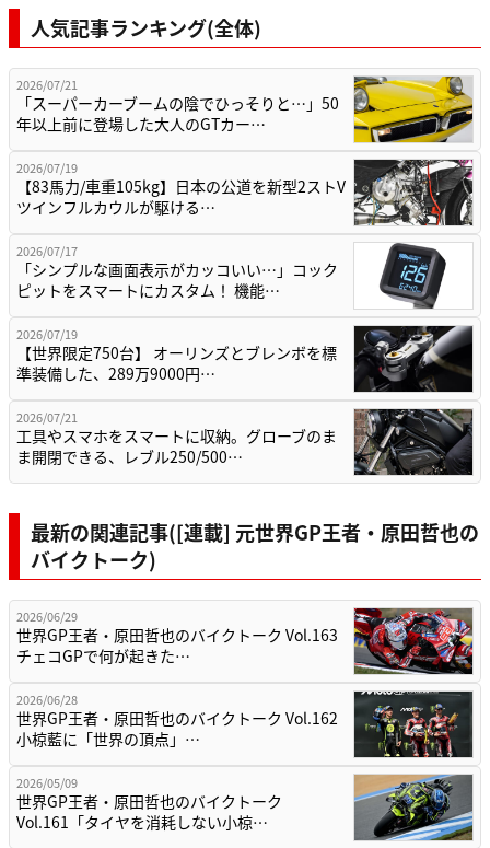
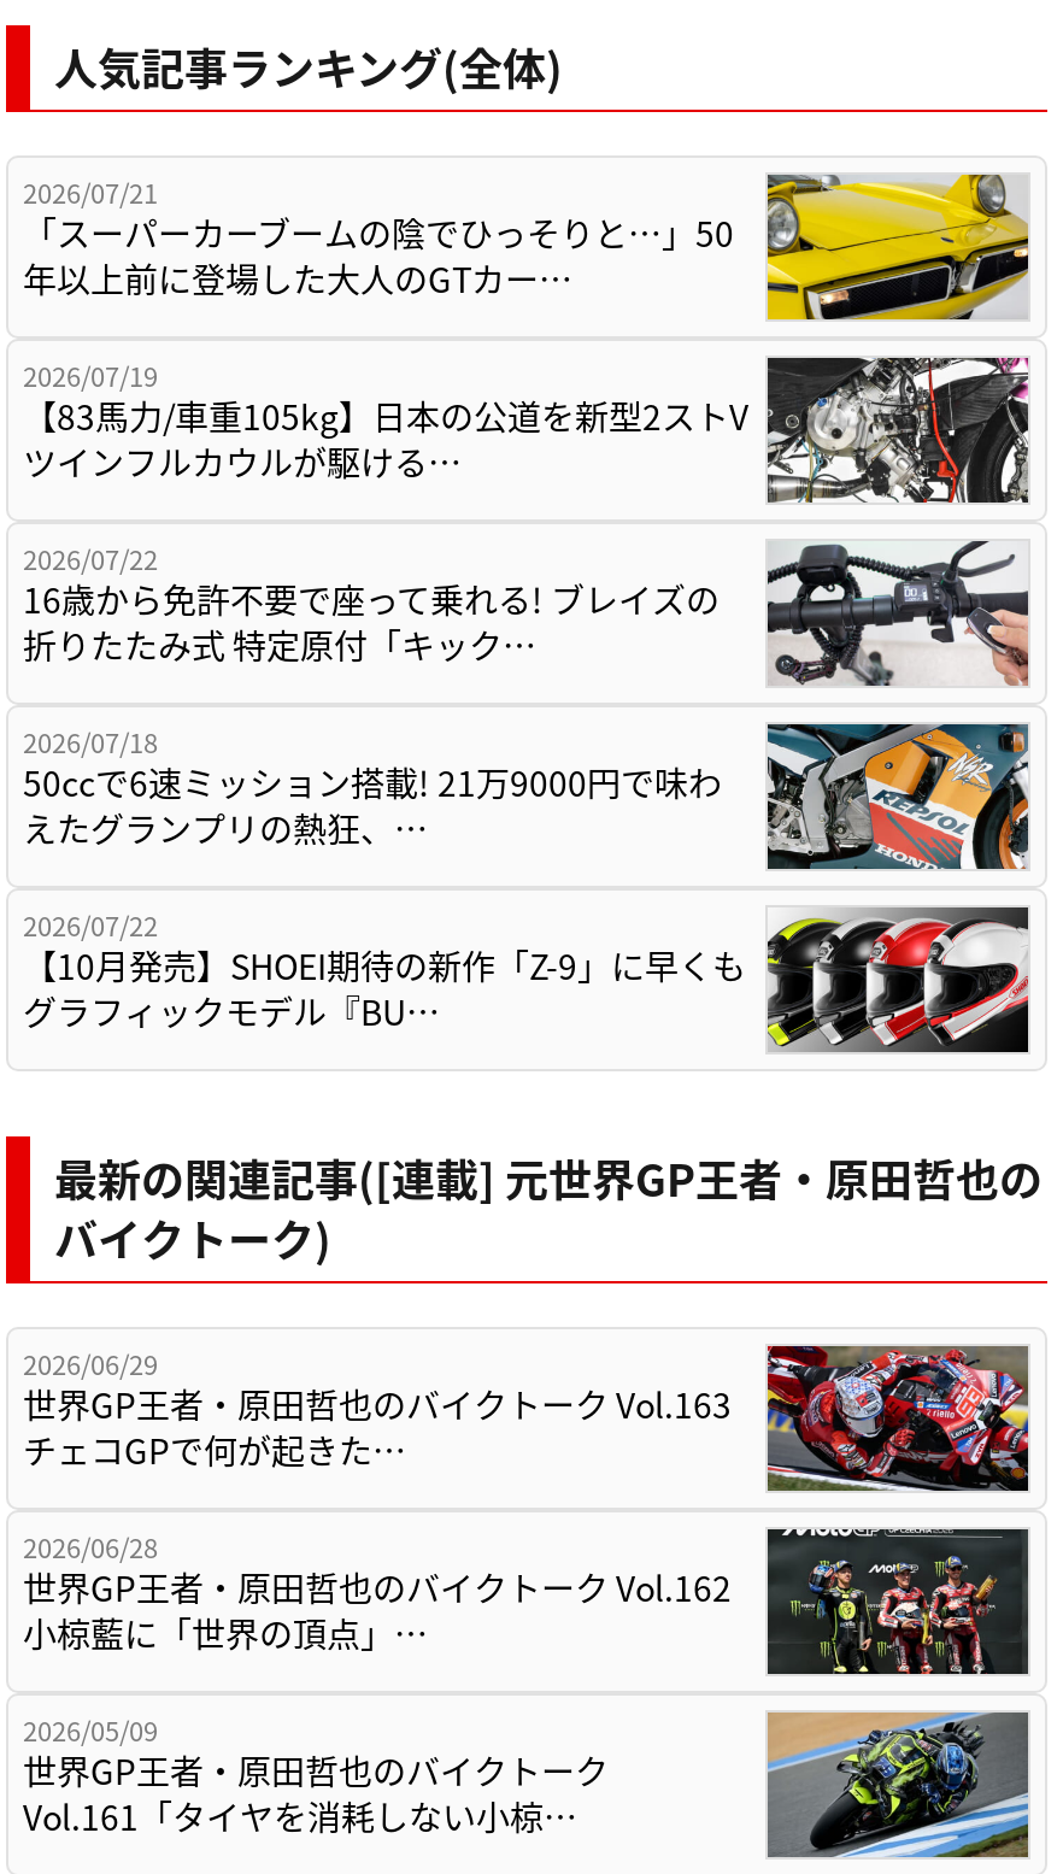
[16,242,472,310] [image] | 2026/07/17 | 「シンプルな画面表示がカッコいい…」コック | ピットをスマートにカスタム！ 機能… -> [23,538,1030,688] [image] | 2026/07/22 | 16歳から免許不要で座って乗れる! ブレイズの | 折りたたみ式 特定原付「キック…
[16,325,474,393] [image] | 2026/07/19 | 【世界限定750台】 オーリンズとブレンボを標 | 準装備した、289万9000円… -> [23,722,1030,871] [image] | 2026/07/18 | 50ccで6速ミッション搭載! 21万9000円で味わ | えたグランプリの熱狂、…
[16,408,474,475] [image] | 2026/07/21 | 工具やスマホをスマートに収納。グローブのま | ま開閉できる、レブル250/500… -> [23,905,1030,1055] [image] | 2026/07/22 | 【10月発売】SHOEI期待の新作「Z-9」に早くも | グラフィックモデル『BU…

